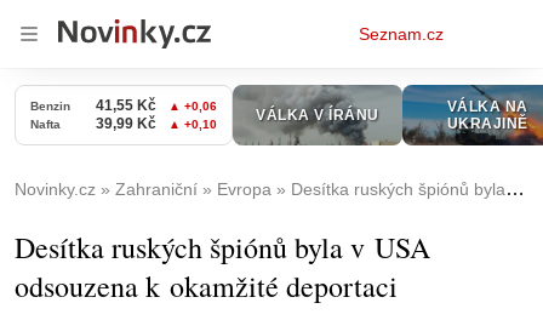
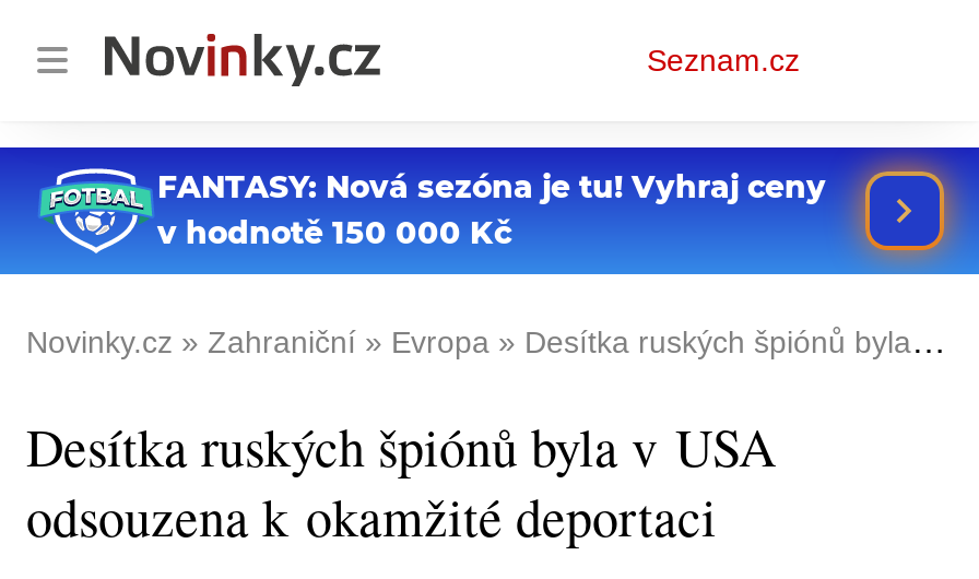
[4,82,539,152] [image] -> [7,145,972,276] [image]

